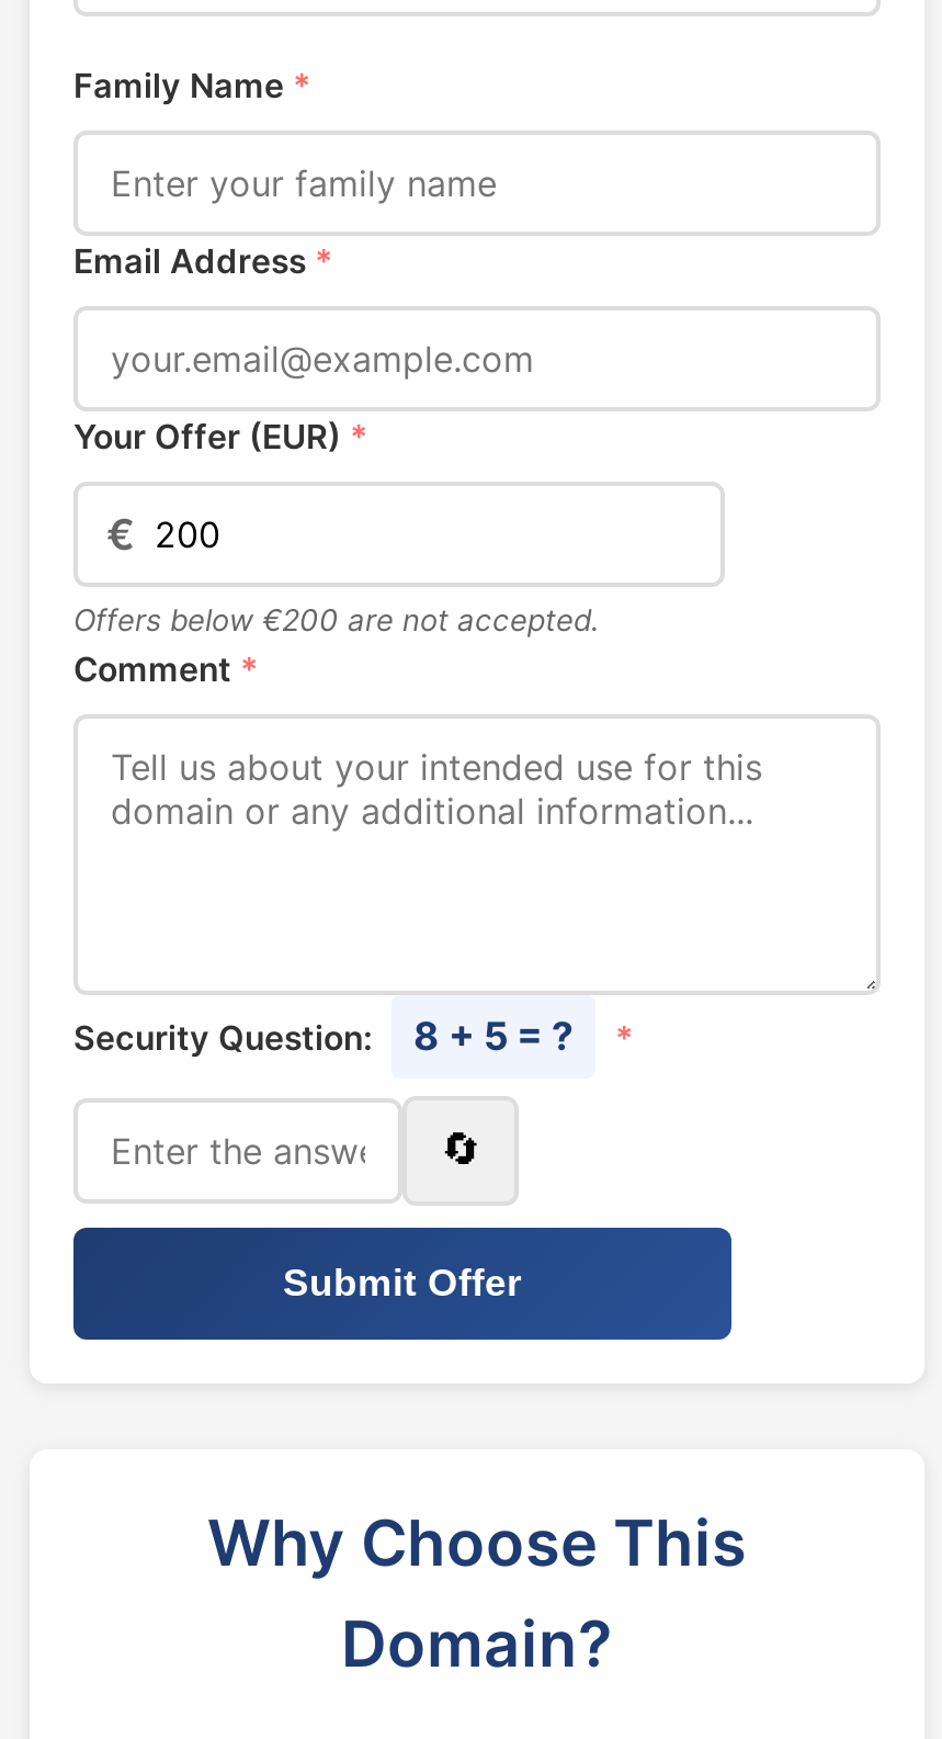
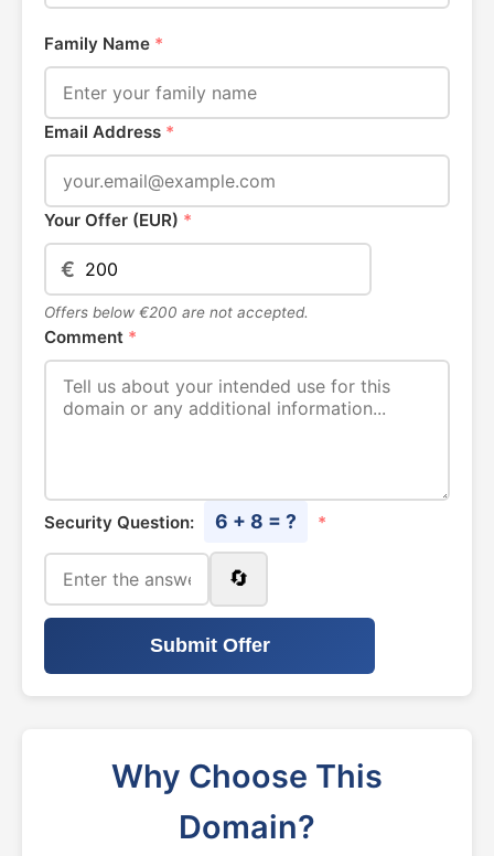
[413,1013,574,1059] 8 + 5 = ? -> [215,510,297,533] 6 + 8 = ?

